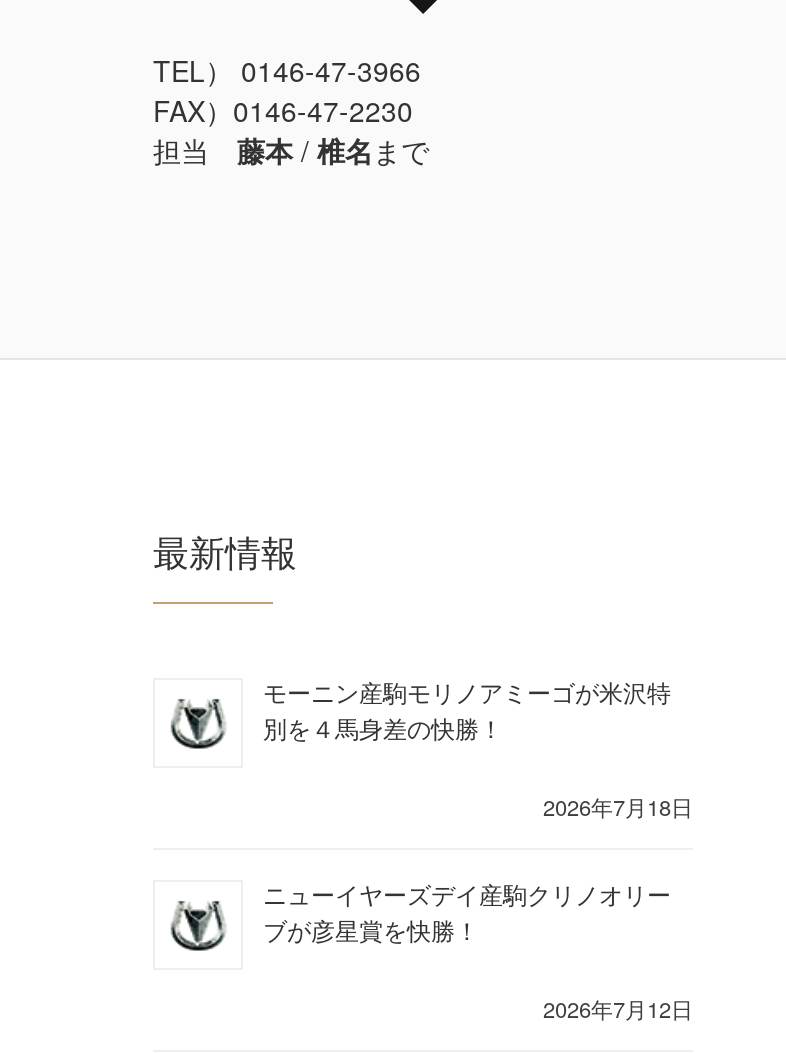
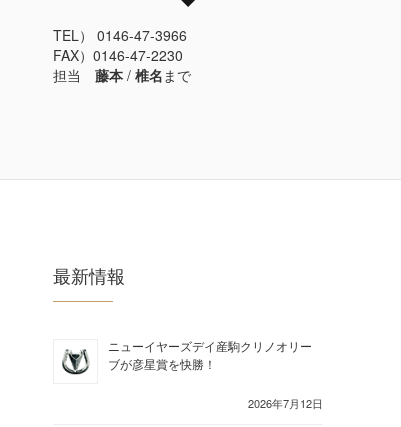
[263,674,693,822] モーニン産駒モリノアミーゴが米沢特 | 別を４馬身差の快勝！ | 2026年7月18日 -> none

